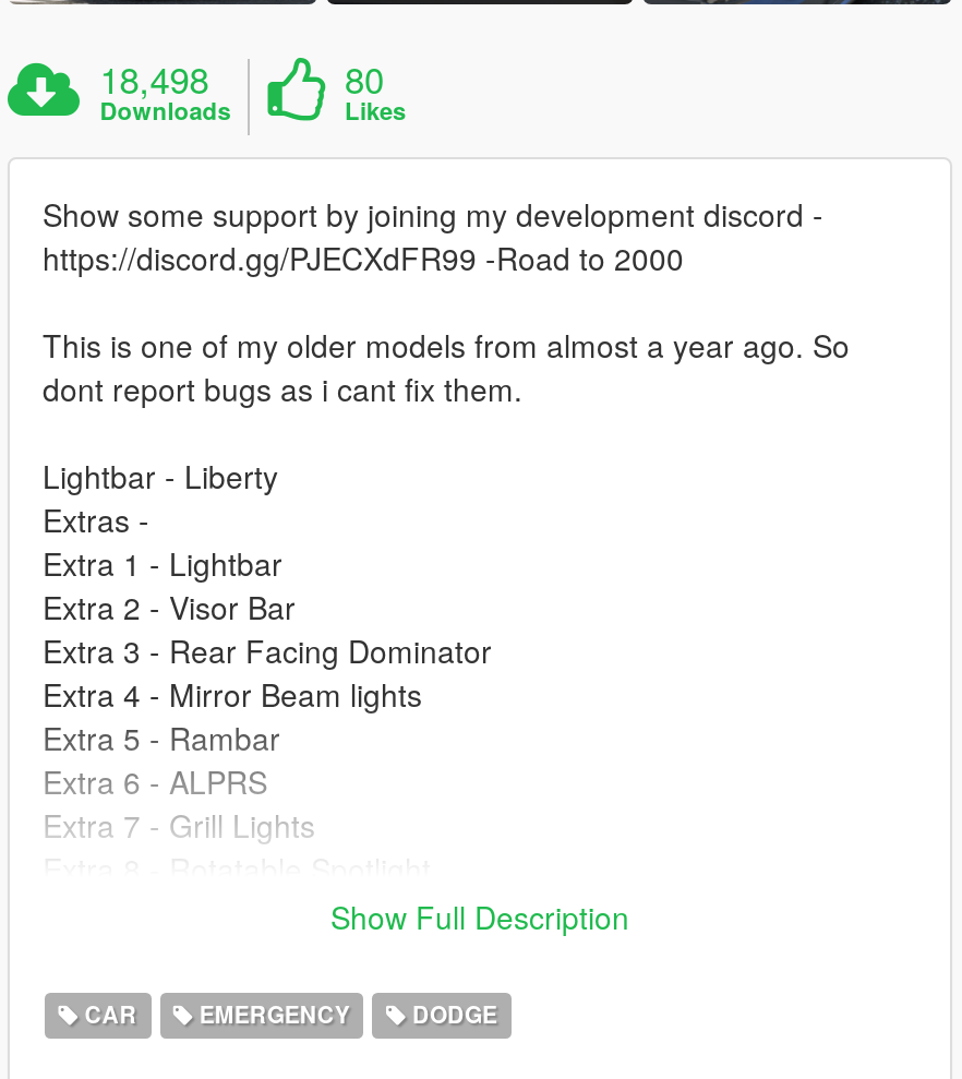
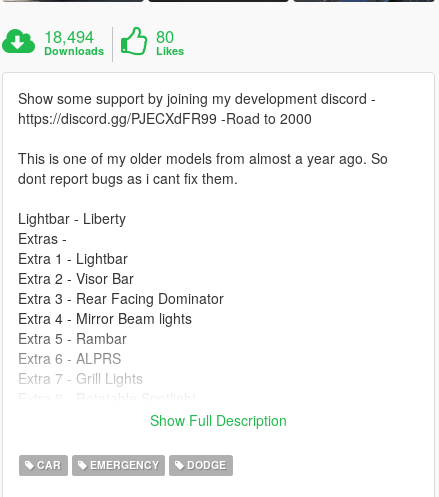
[100,53,209,106] 18,498 -> [44,24,94,48] 18,494

